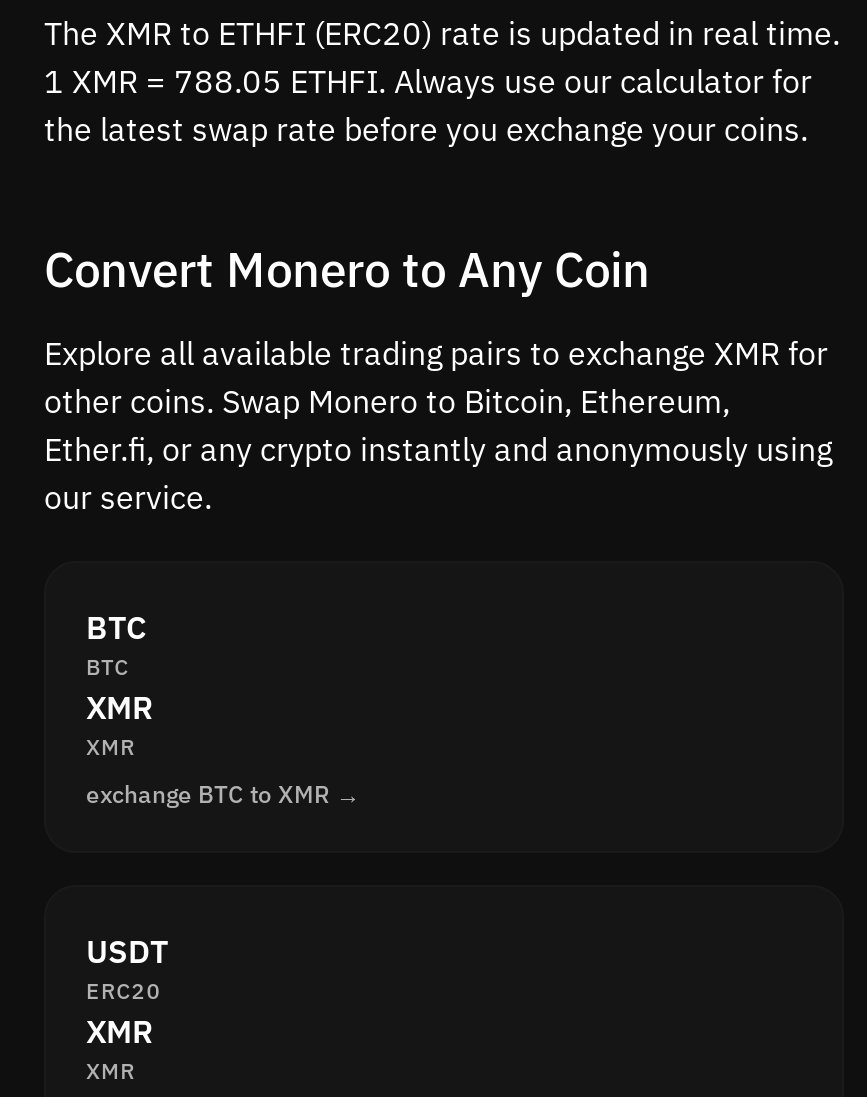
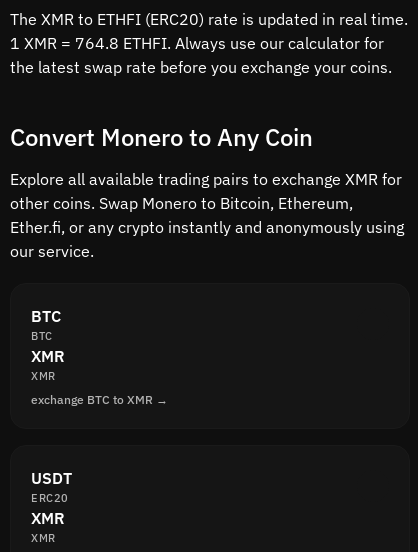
[44,61,812,101] 1 XMR = 788.05 ETHFI. Always use our calculator for -> [10,33,384,53] 1 XMR = 764.8 ETHFI. Always use our calculator for

